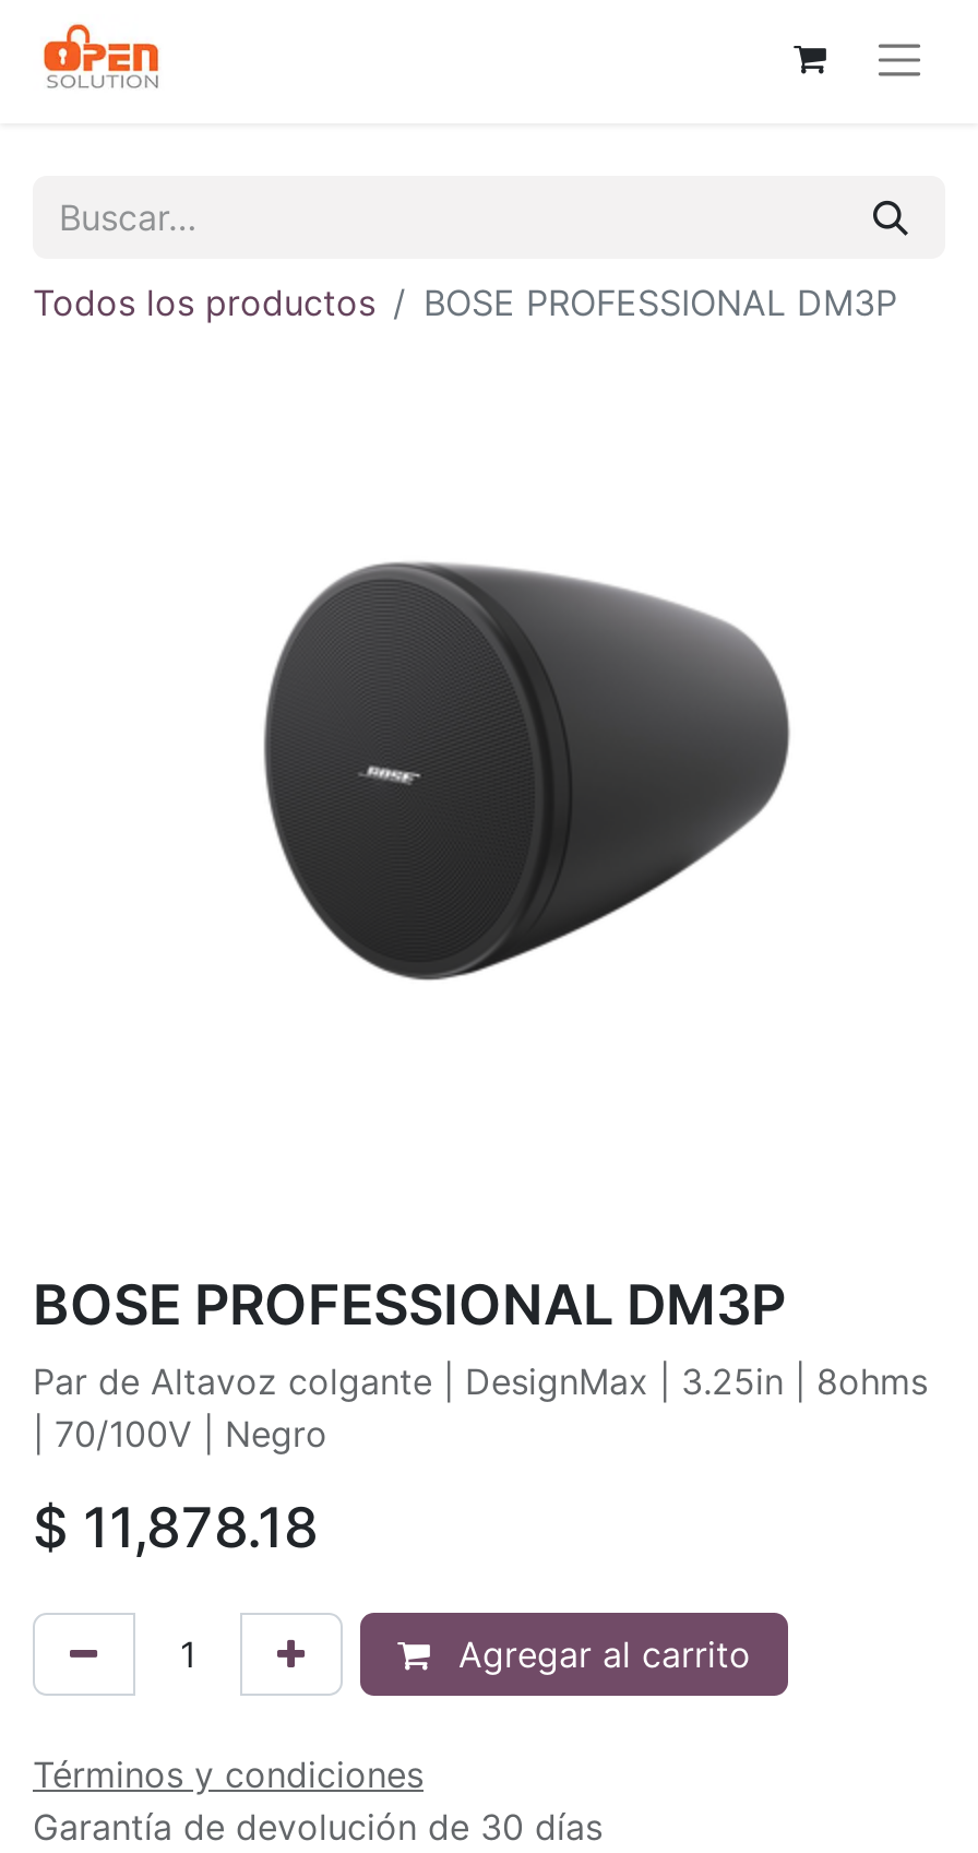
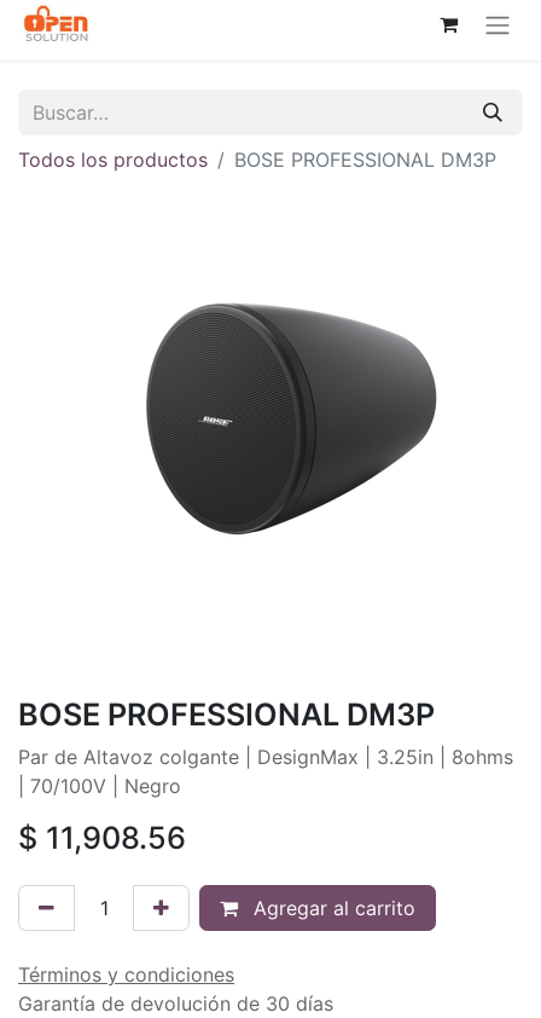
[33,1494,319,1559] $11,878.18 -> [18,819,186,856] $11,908.56

